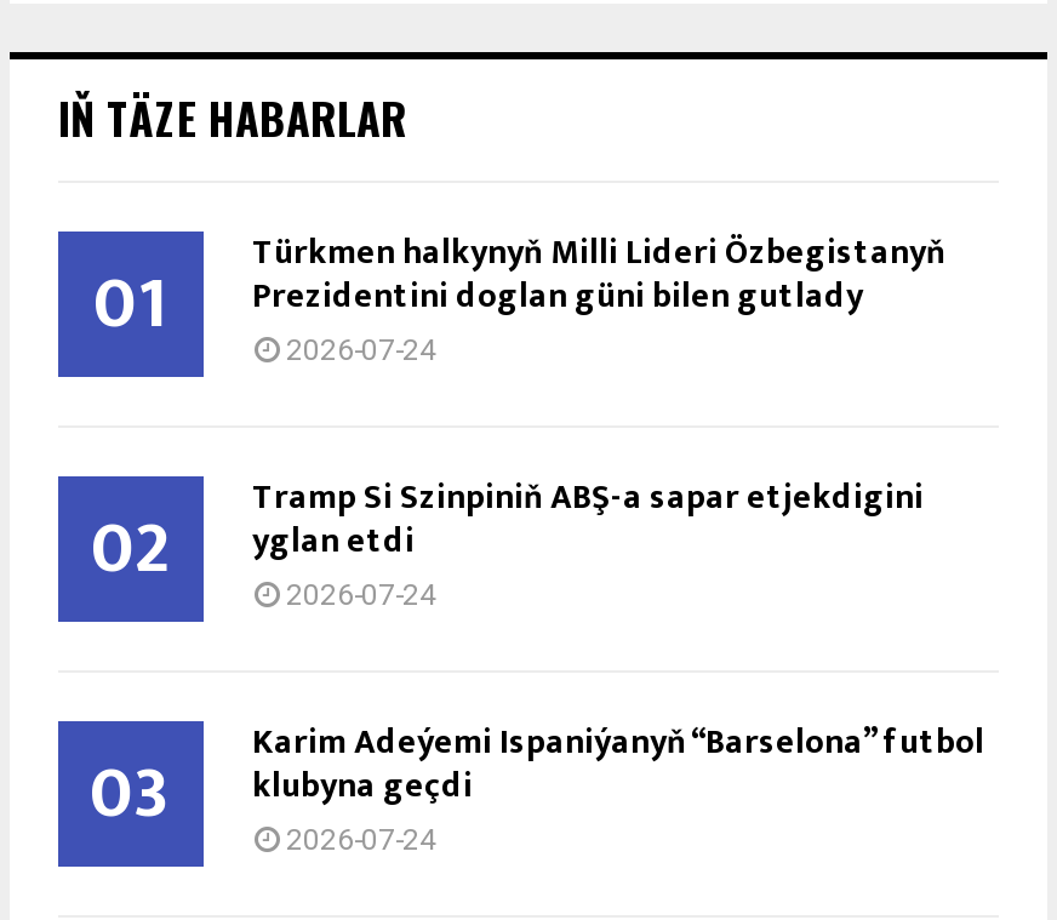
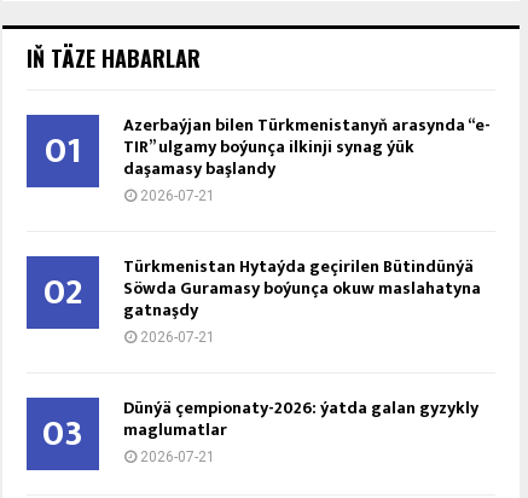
[252,223,945,366] Türkmen halkynyň Milli Lideri Özbegistanyň | Prezidentini doglan güni bilen gutlady | 2026-07-24 -> [123,112,491,205] Azerbaýjan bilen Türkmenistanyň arasynda “e- | TIR” ulgamy boýunça ilkinji synag ýük | daşamasy başlandy | 2026-07-21
[252,468,924,611] Tramp Si Szinpiniň ABŞ-a sapar etjekdigini | yglan etdi | 2026-07-24 -> [123,253,481,346] Türkmenistan Hytaýda geçirilen Bütindünýä | Söwda Guramasy boýunça okuw maslahatyna | gatnaşdy | 2026-07-21
[252,712,984,856] Karim Adeýemi Ispaniýanyň “Barselona” futbol | klubyna geçdi | 2026-07-24 -> [123,395,478,466] Dünýä çempionaty-2026: ýatda galan gyzykly | maglumatlar | 2026-07-21

